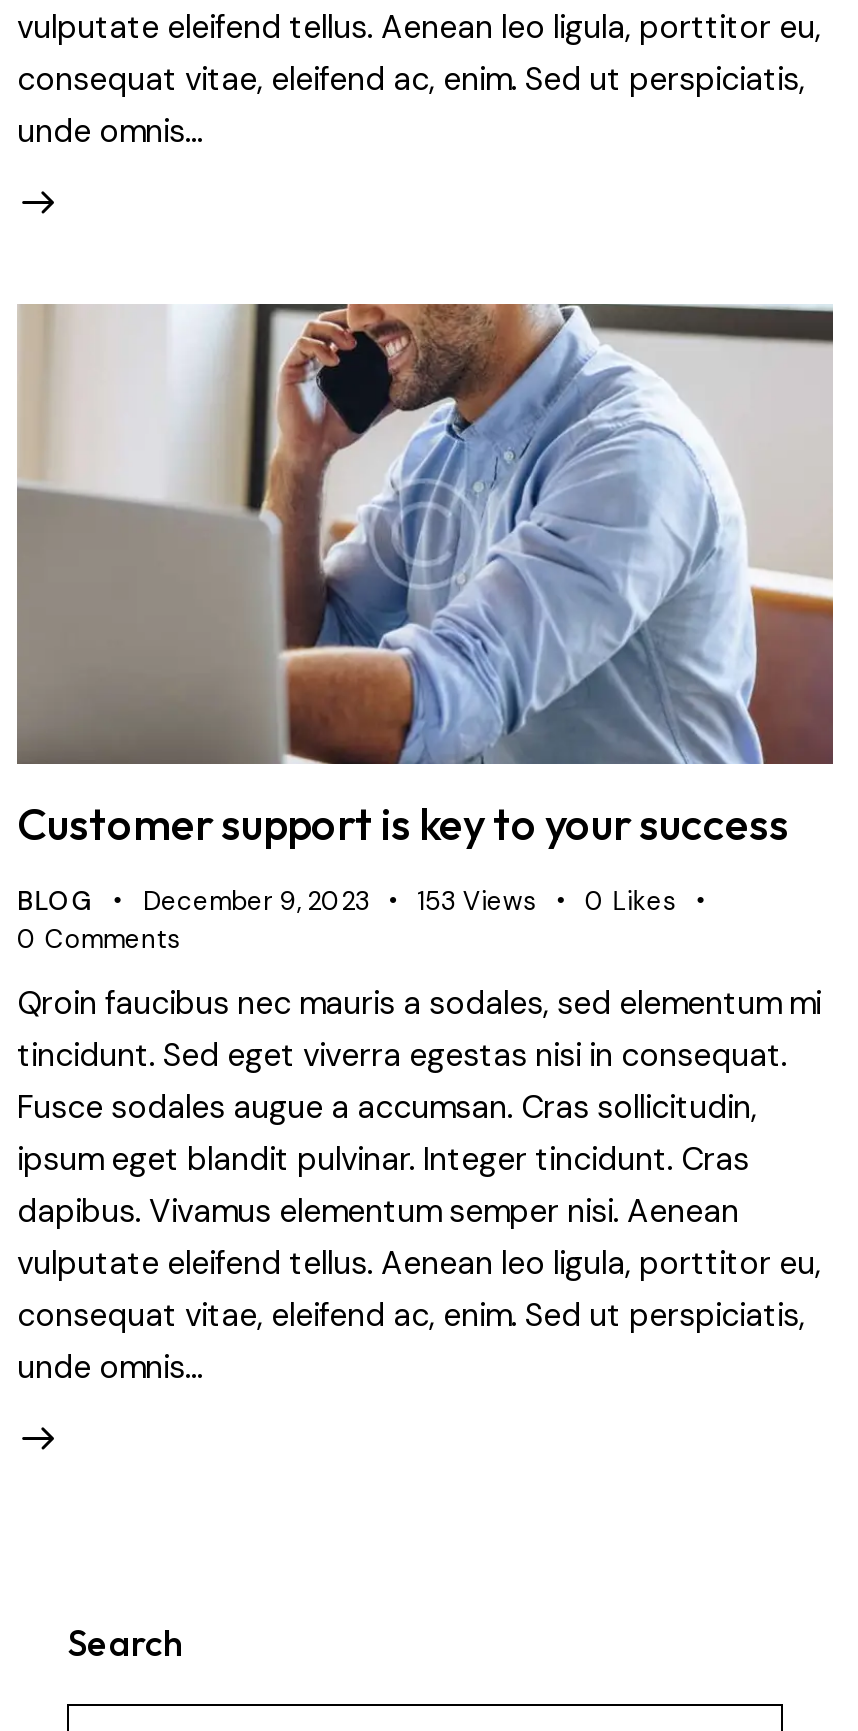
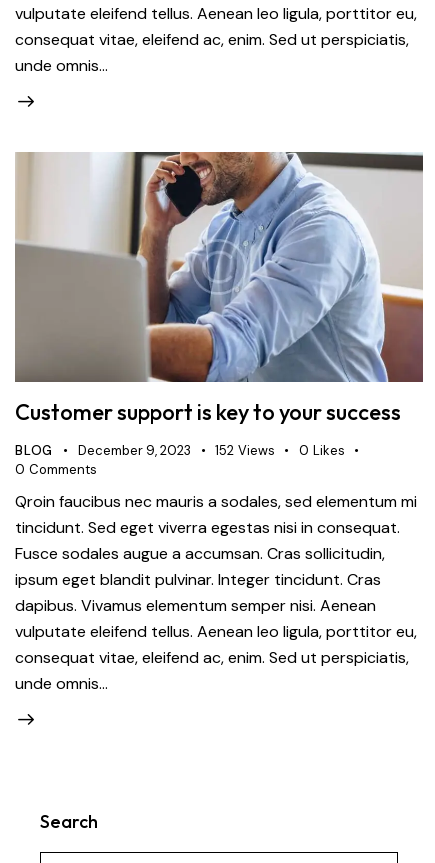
[417,885,537,919] 153 Views -> [215,442,275,459] 152 Views

